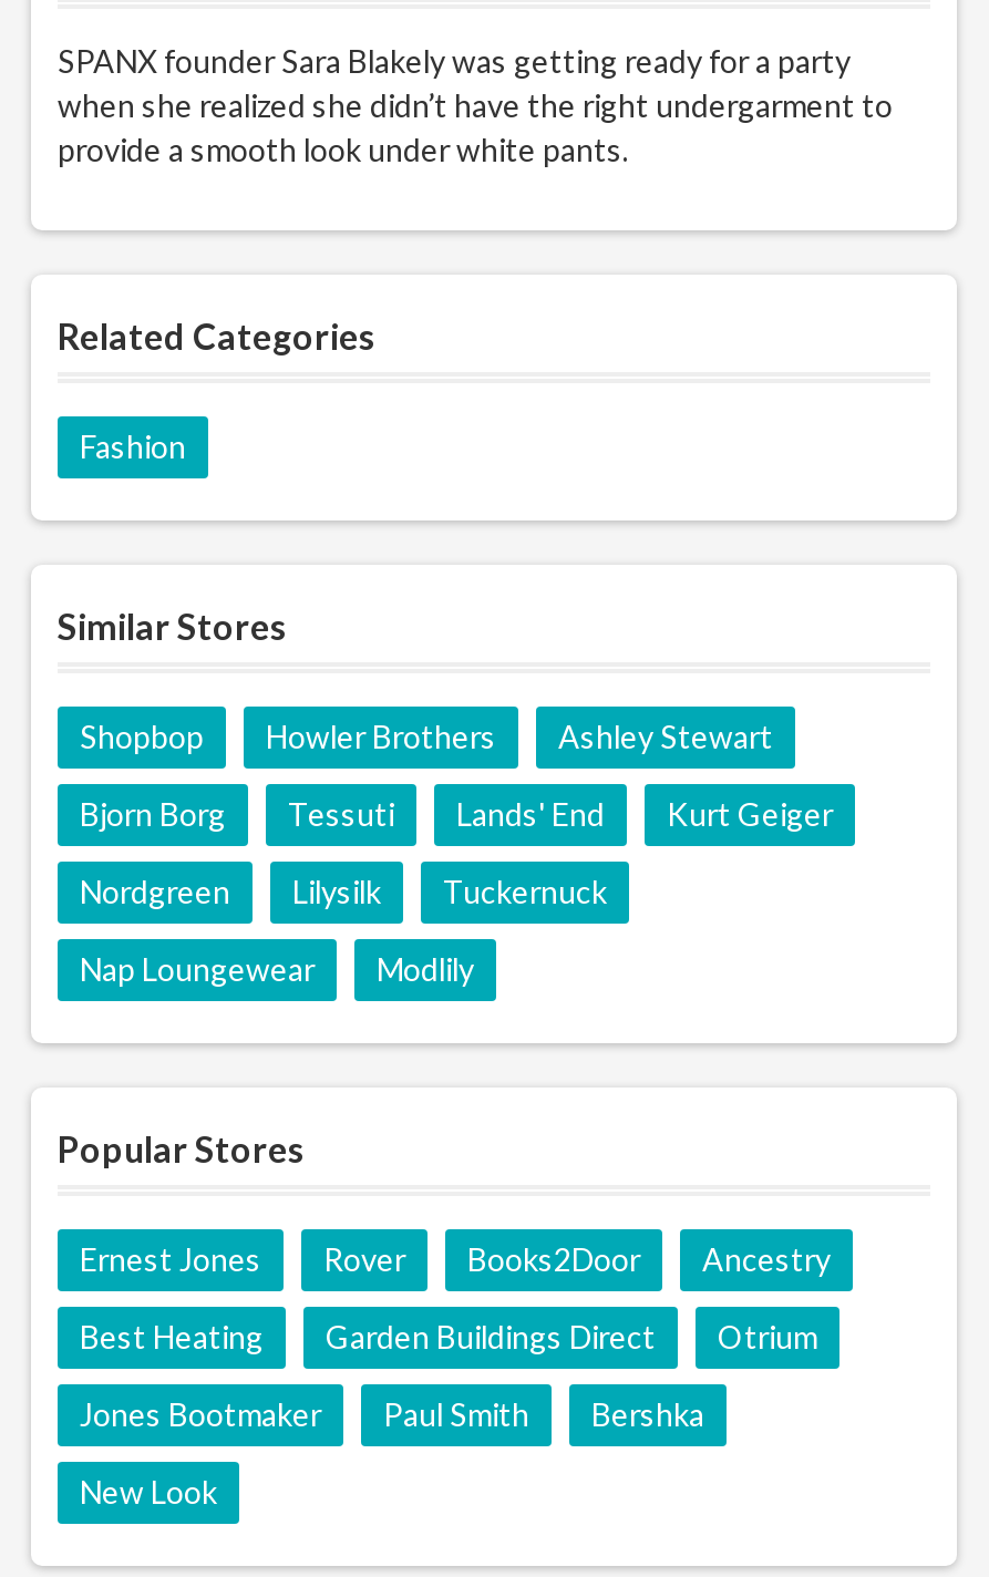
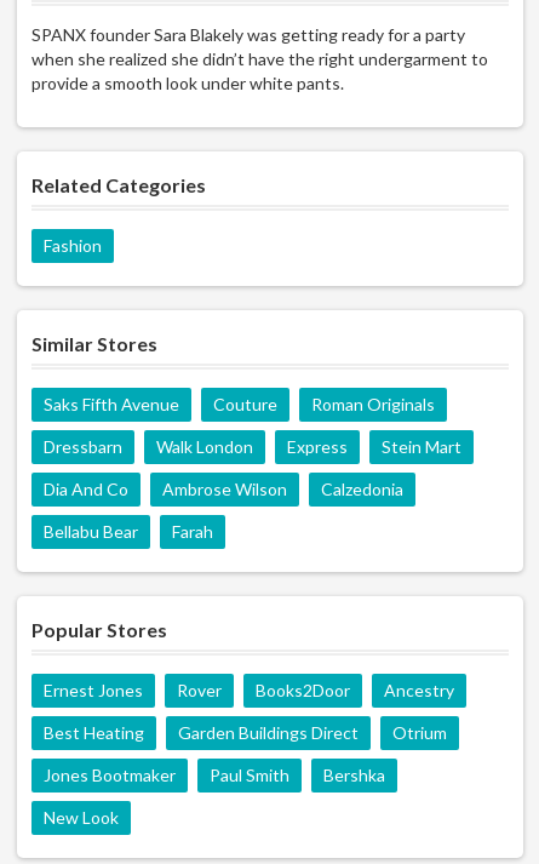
[80,719,773,756] Shopbop | Howler Brothers | Ashley Stewart -> [44,394,435,415] Saks Fifth Avenue | Couture | Roman Originals
[80,796,833,834] Bjorn Borg | Tessuti | Lands' End | Kurt Geiger -> [44,437,461,457] Dressbarn | Walk London | Express | Stein Mart
[80,874,607,911] Nordgreen | Lilysilk | Tuckernuck -> [44,479,403,500] Dia And Co | Ambrose Wilson | Calzedonia
[80,951,474,989] Nap Loungewear | Modlily -> [44,522,213,542] Bellabu Bear | Farah

